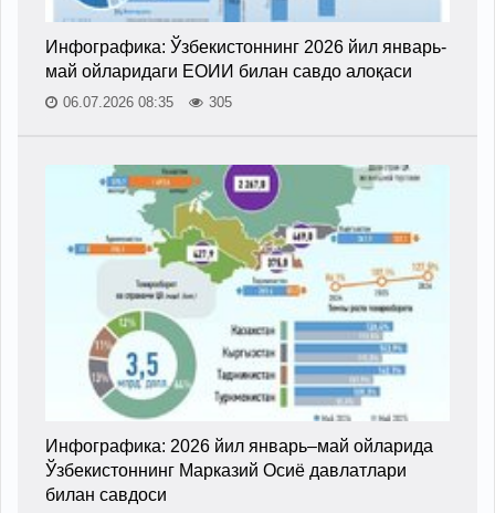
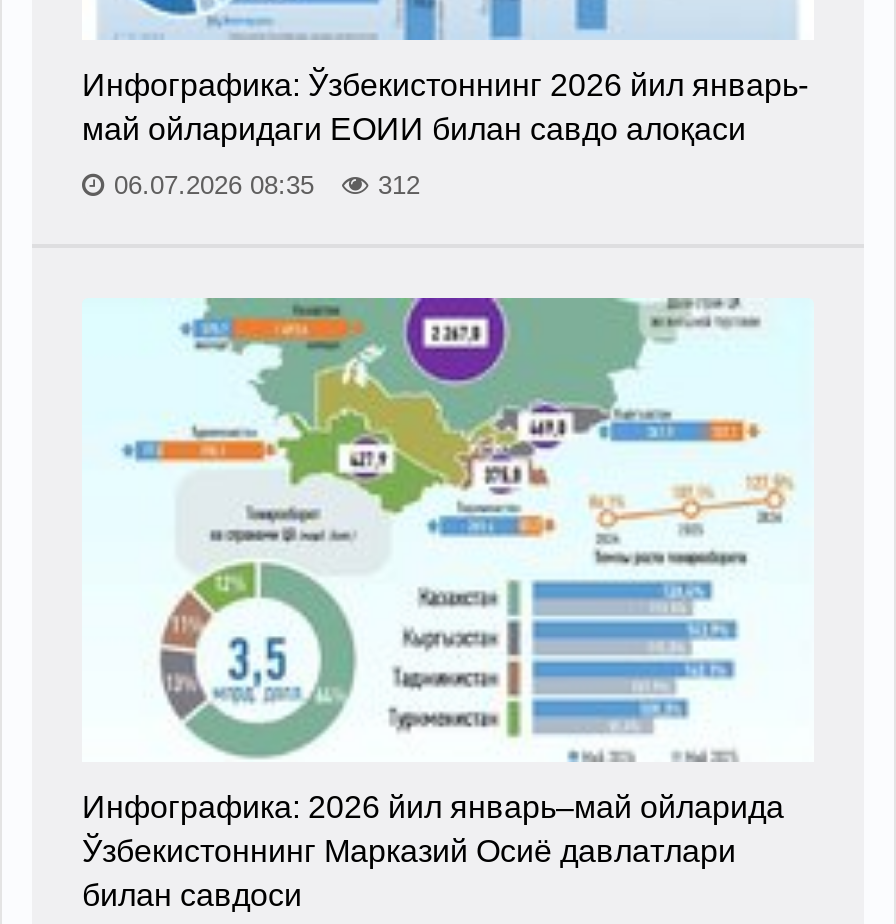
[63,94,232,111] 06.07.2026 08:35 305 -> [114,170,420,200] 06.07.2026 08:35 312

